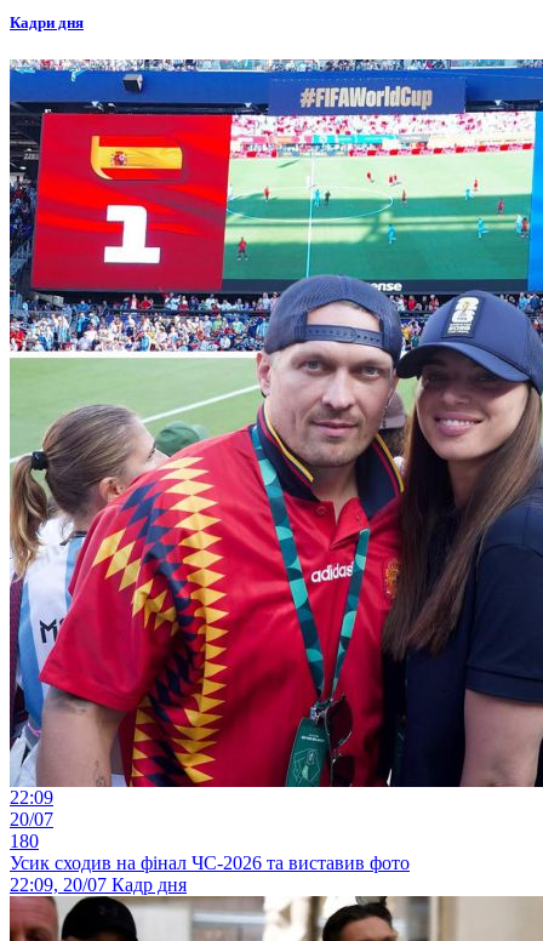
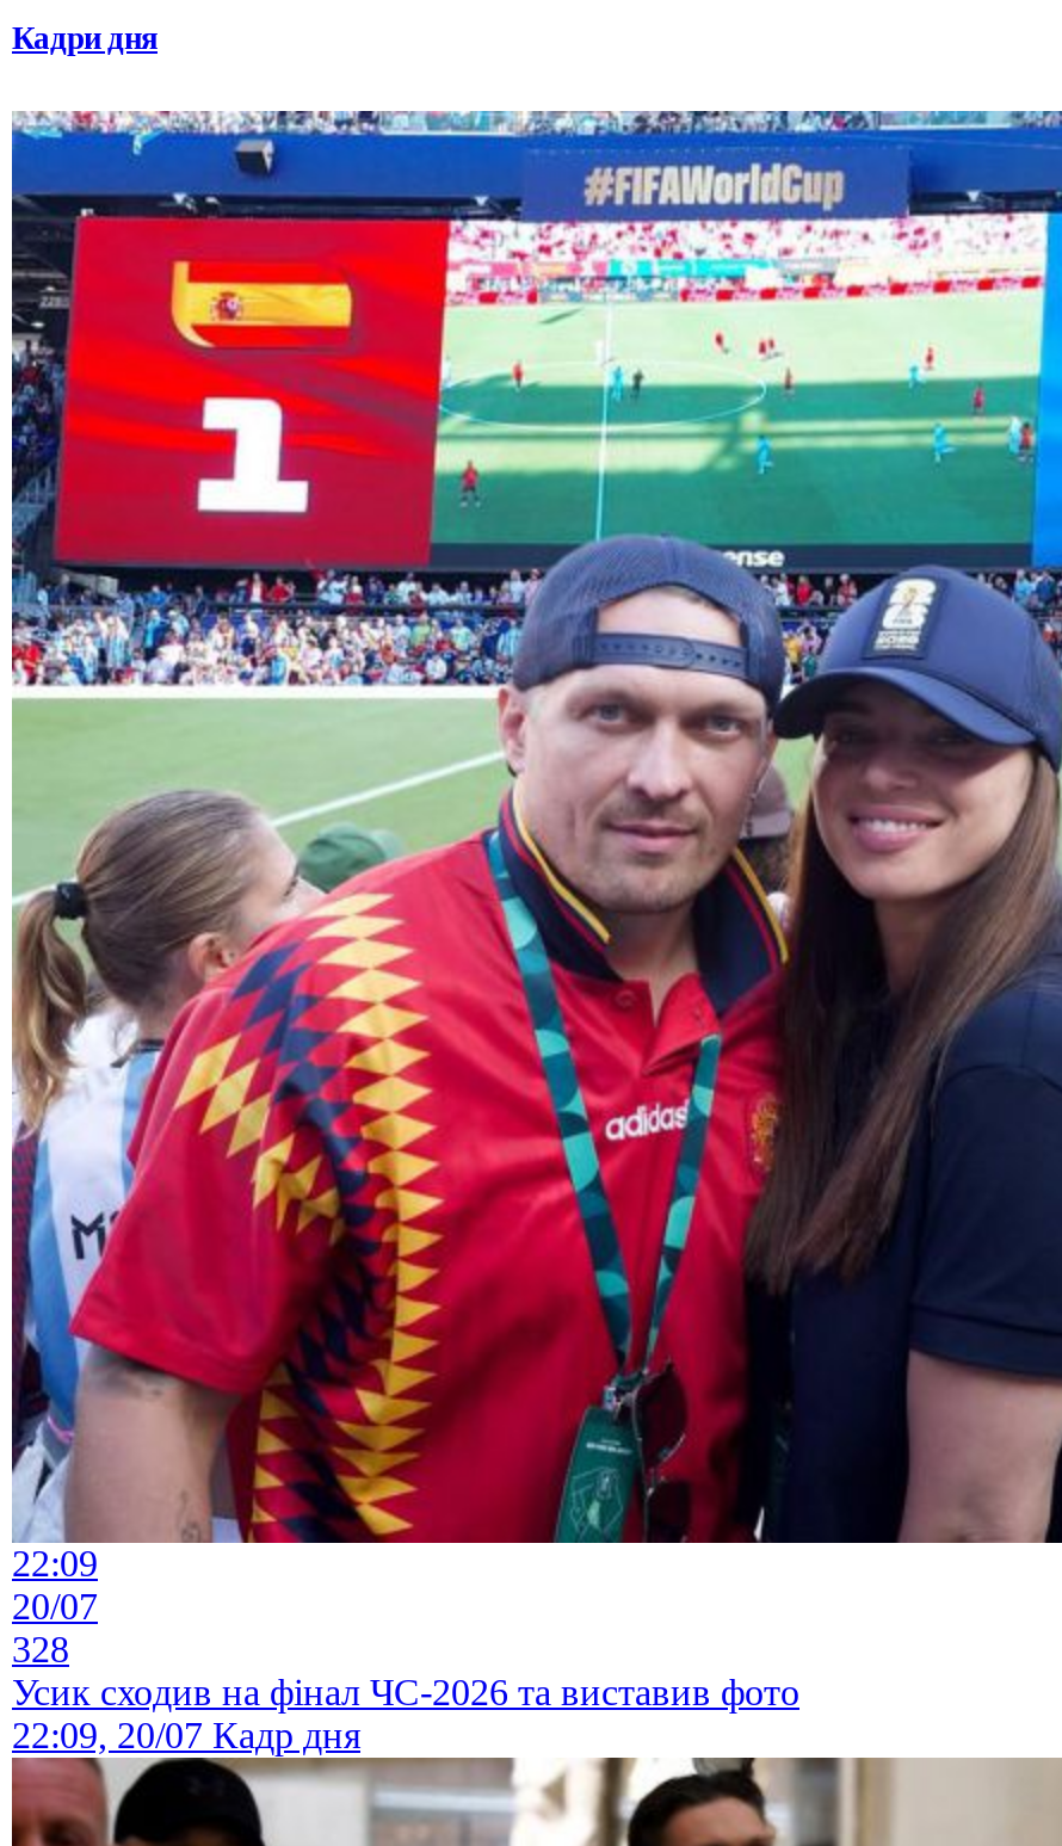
[10,831,39,852] 180 -> [12,1630,69,1670] 328

